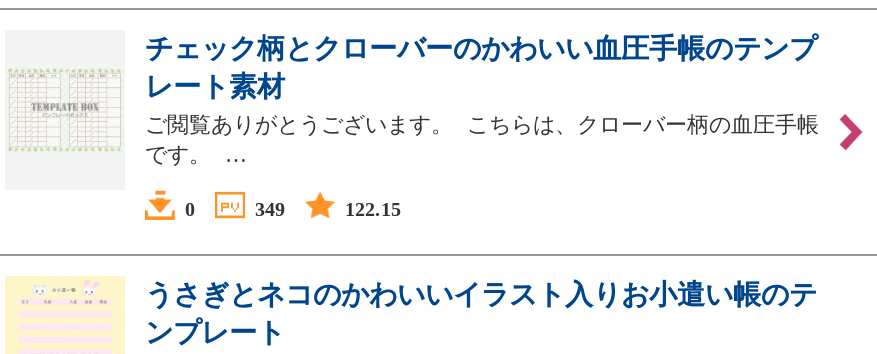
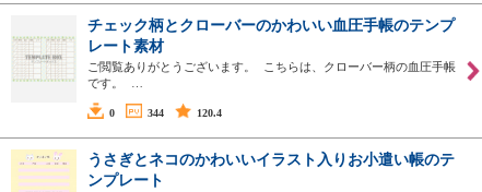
[255,198,285,220] 349 -> [148,107,164,119] 344
[345,198,401,220] 122.15 -> [197,107,222,119] 120.4

